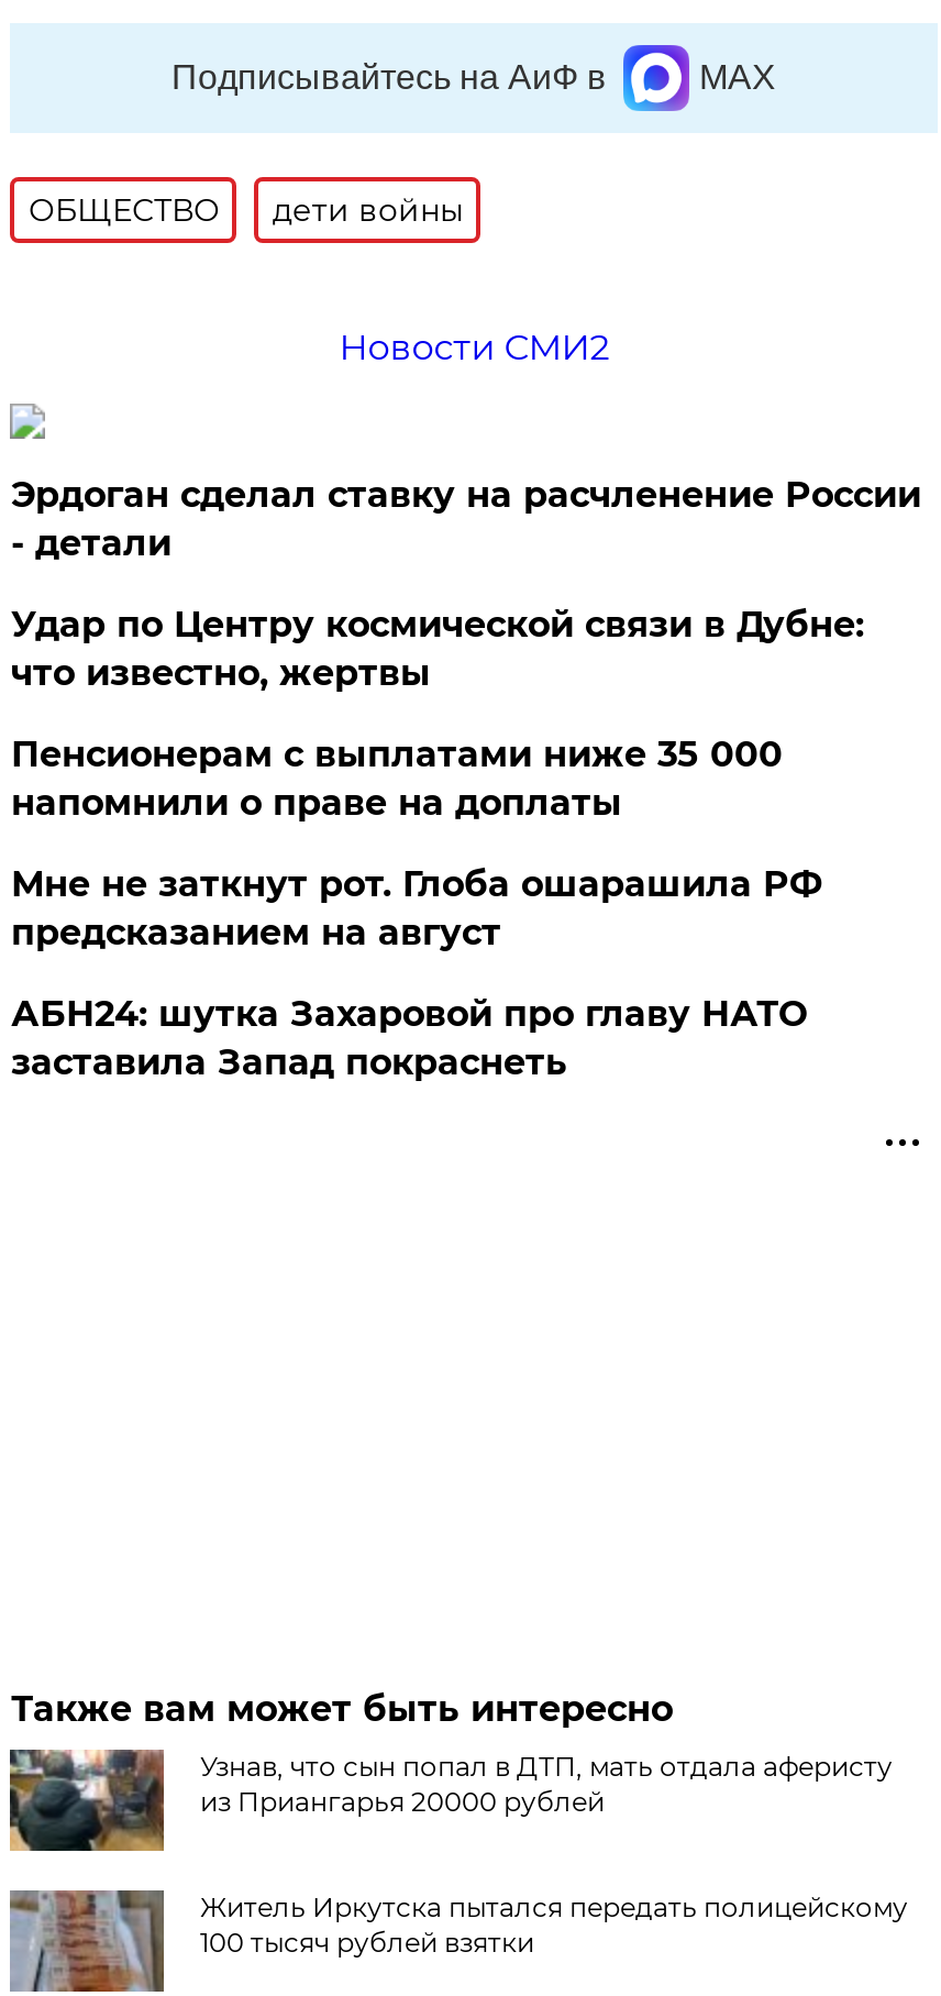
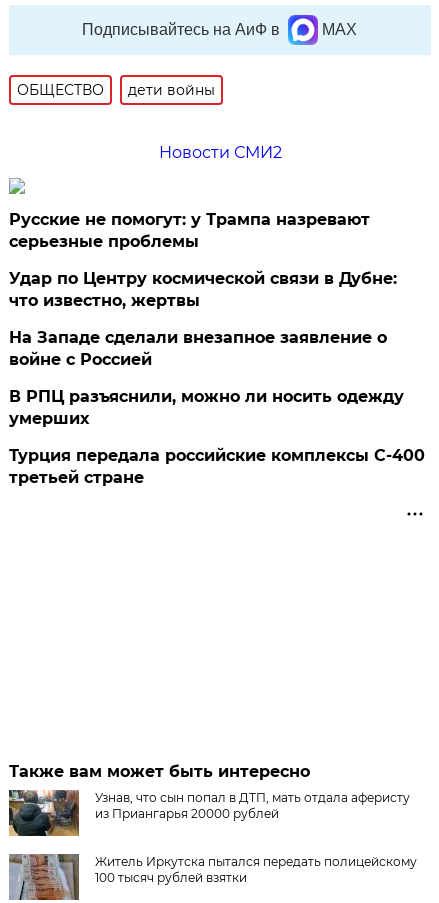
[11,474,921,564] Эрдоган сделал ставку на расчленение России | - детали -> [9,210,370,251] Русские не помогут: у Трампа назревают | серьезные проблемы
[11,734,782,824] Пенсионерам с выплатами ниже 35 000 | напомнили о праве на доплаты -> [9,328,387,369] На Западе сделали внезапное заявление о | войне с Россией
[11,863,822,953] Мне не заткнут рот. Глоба ошарашила РФ | предсказанием на август -> [9,387,404,428] В РПЦ разъяснили, можно ли носить одежду | умерших
[11,993,807,1083] АБН24: шутка Захаровой про главу НАТО | заставила Запад покраснеть -> [9,446,425,487] Турция передала российские комплексы С-400 | третьей стране

